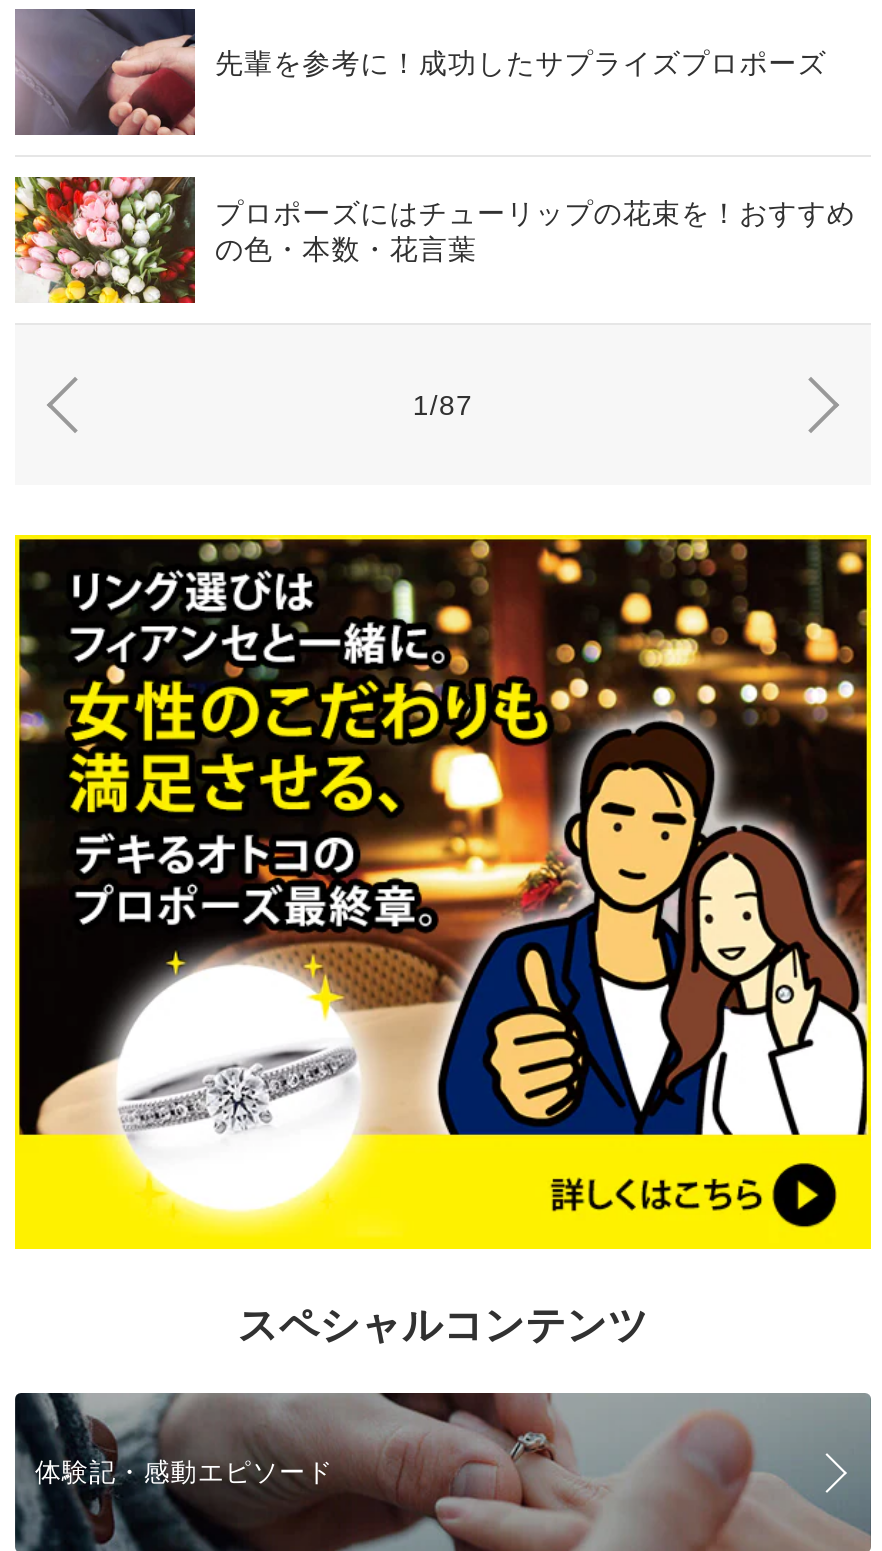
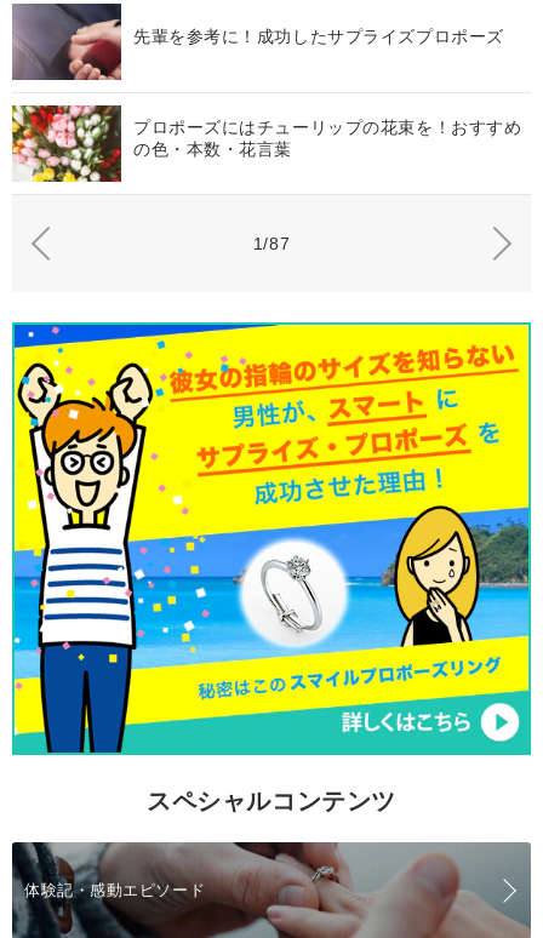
[13,533,873,1251] [image] -> [11,321,532,756] [image]

